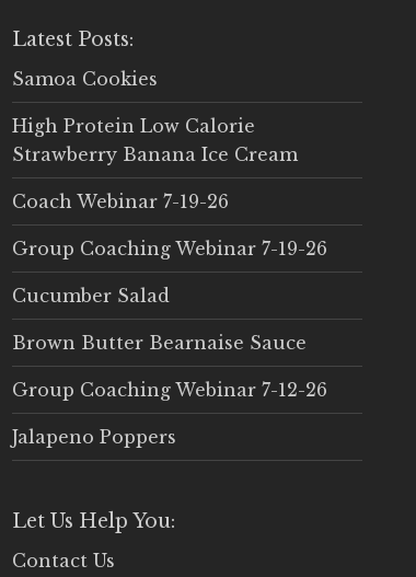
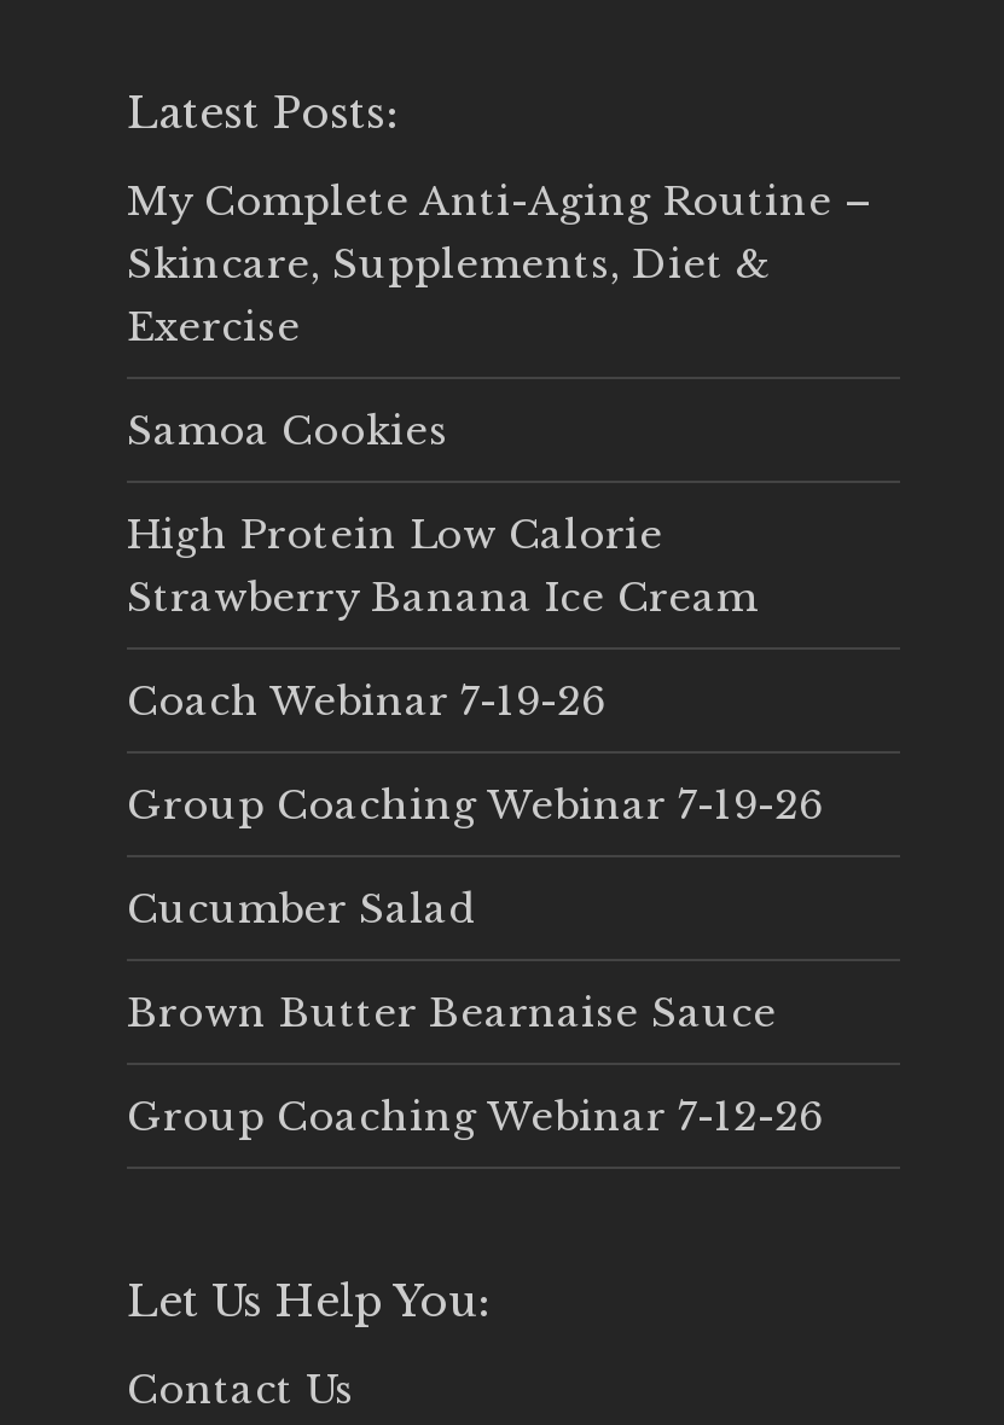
none -> [127,176,871,350] My Complete Anti-Aging Routine – | Skincare, Supplements, Diet & | Exercise
moved [12,68,327,401] -> [127,406,823,1140]: Samoa Cookies | High Protein Low Calorie | Strawberry Banana Ice Cream | Coach Webinar 7-19-26 | Group Coaching Webinar 7-19-26 | Cucumber Salad | Brown Butter Bearnaise Sauce | Group Coaching Webinar 7-12-26
[12,426,176,448] Jalapeno Poppers -> none

